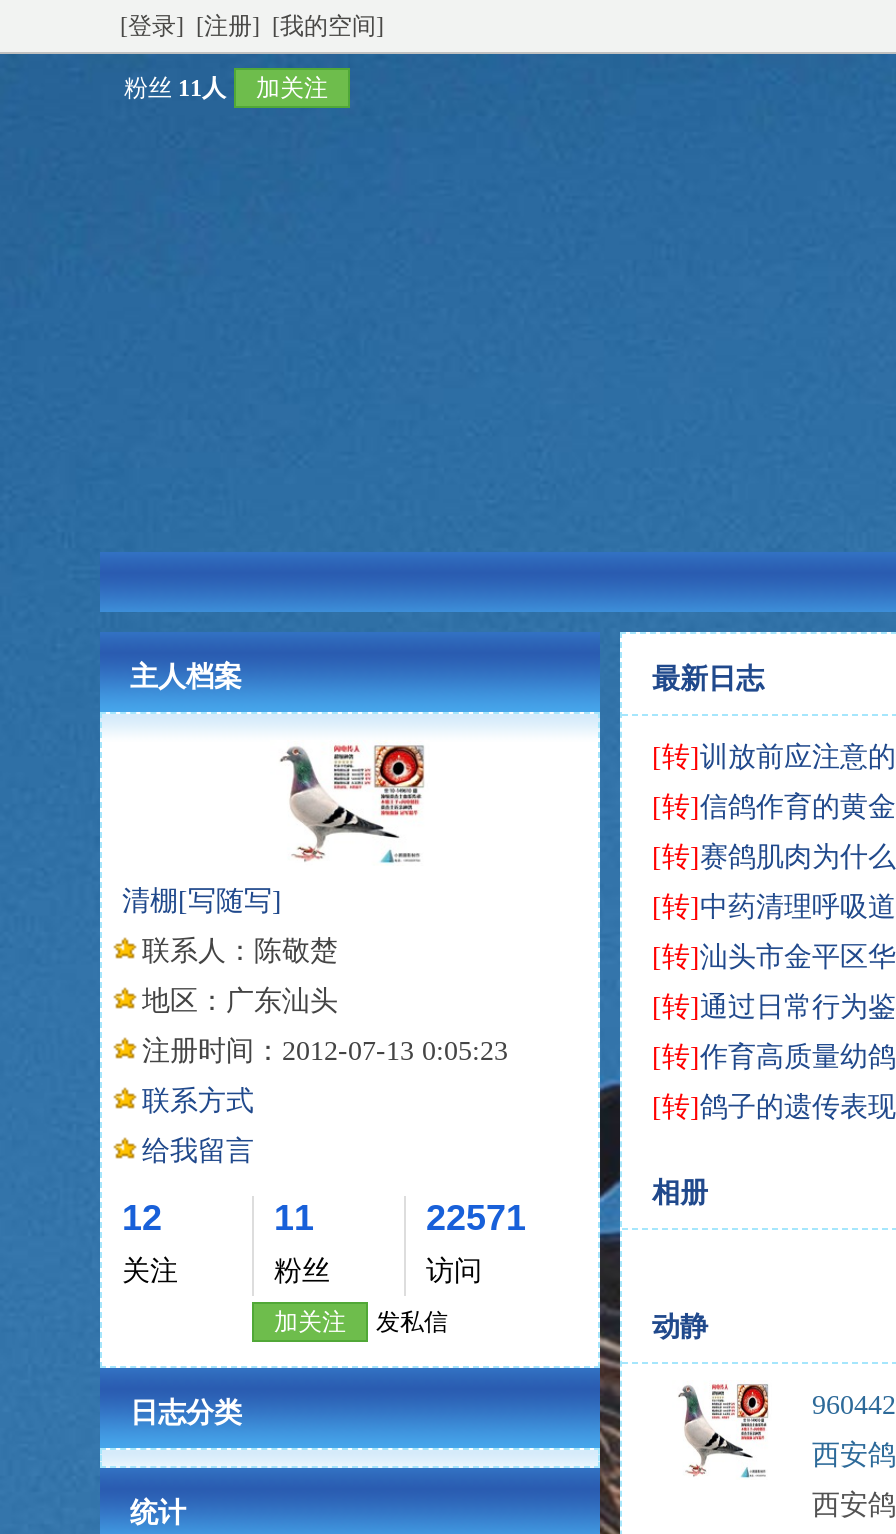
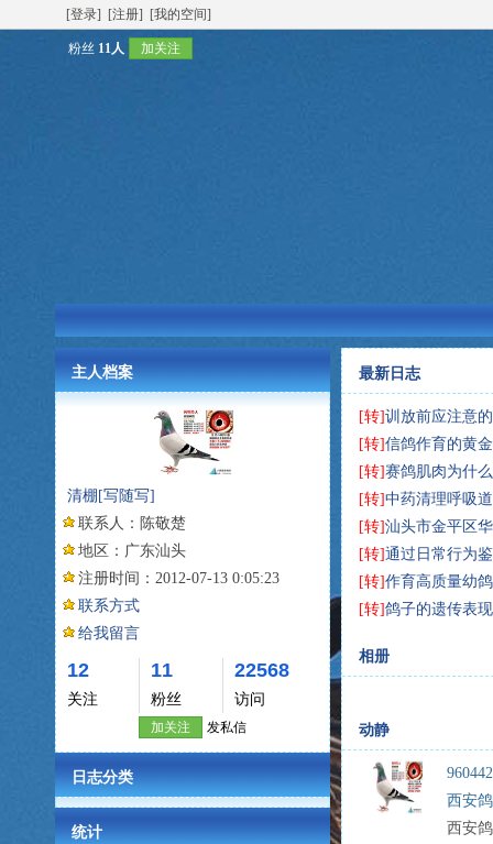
[426,1198,526,1238] 22571 -> [234,659,289,681] 22568

